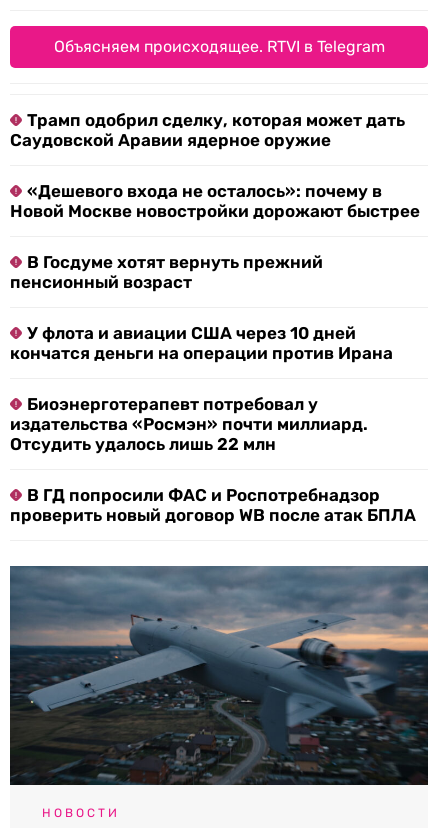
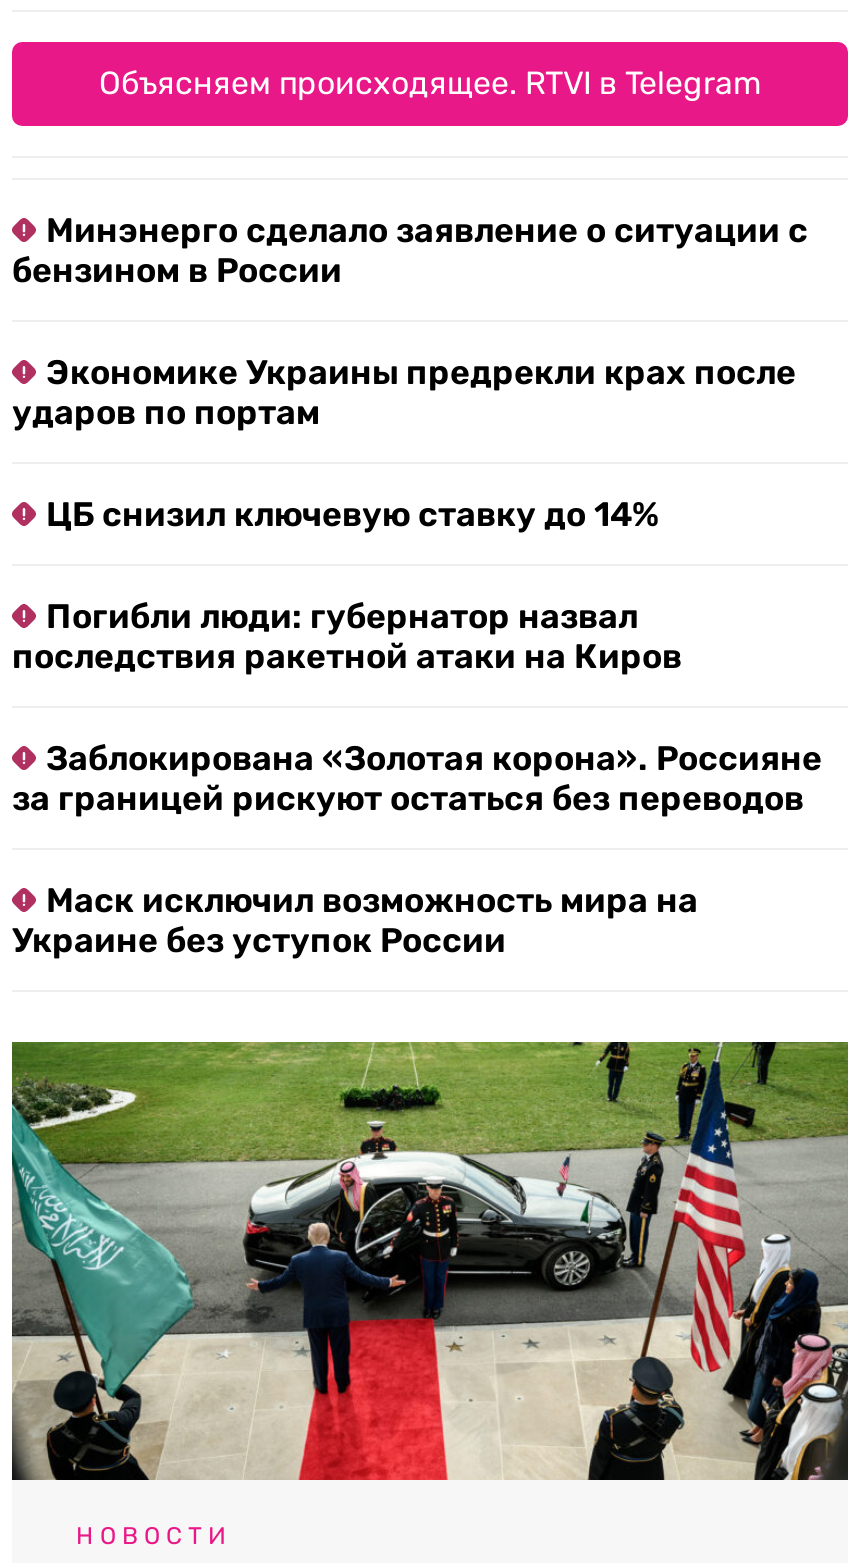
[10,110,405,150] Трамп одобрил сделку, которая может дать | Саудовской Аравии ядерное оружие -> [12,210,808,290] Минэнерго сделало заявление о ситуации с | бензином в России
[10,181,420,221] «Дешевого входа не осталось»: почему в | Новой Москве новостройки дорожают быстрее -> [12,352,796,432] Экономике Украины предрекли крах после | ударов по портам
[10,252,323,292] В Госдуме хотят вернуть прежний | пенсионный возраст -> [46,494,660,534] ЦБ снизил ключевую ставку до 14%
[10,323,393,363] У флота и авиации США через 10 дней | кончатся деньги на операции против Ирана -> [12,596,682,676] Погибли люди: губернатор назвал | последствия ракетной атаки на Киров
[10,394,368,454] Биоэнерготерапевт потребовал у | издательства «Росмэн» почти миллиард. | Отсудить удалось лишь 22 млн -> [12,738,822,818] Заблокирована «Золотая корона». Россияне | за границей рискуют остаться без переводов
[10,485,416,525] В ГД попросили ФАС и Роспотребнадзор | проверить новый договор WB после атак БПЛА -> [12,880,698,960] Маск исключил возможность мира на | Украине без уступок России
[10,565,428,786] [image] -> [12,1056,850,1482] [image]

